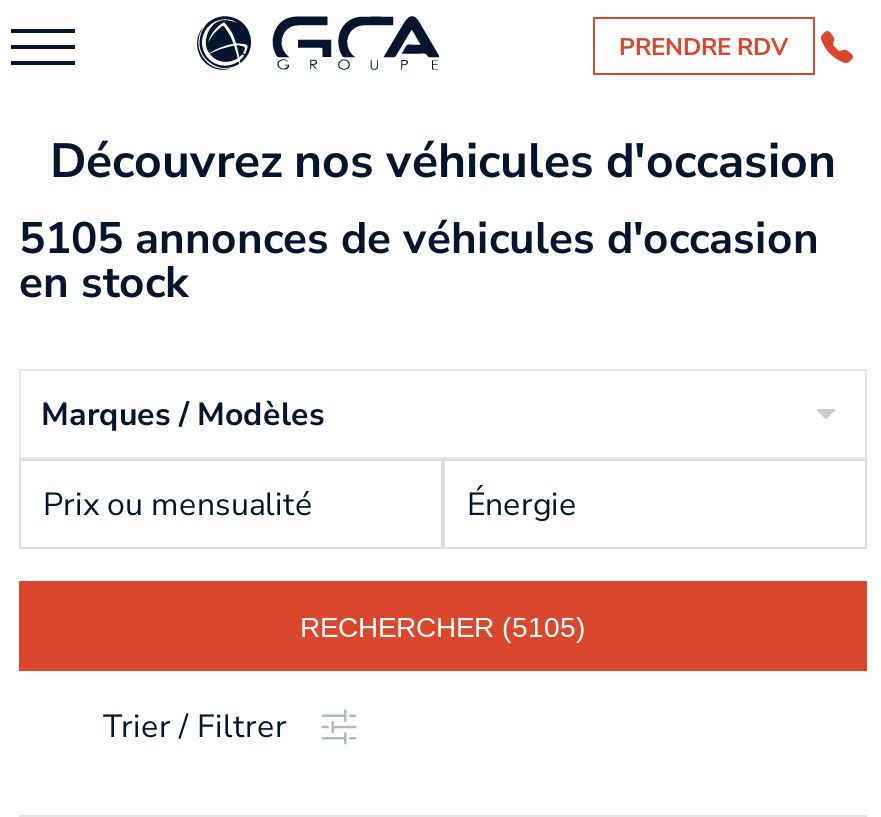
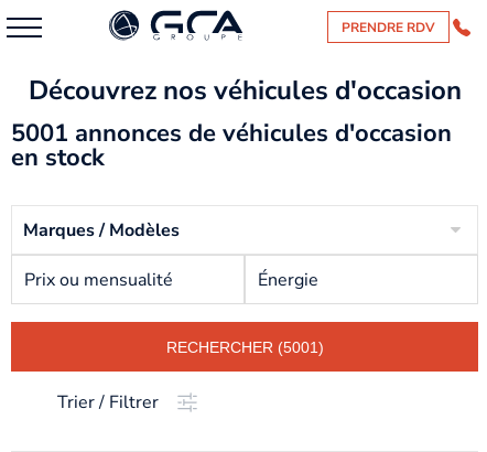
[19,209,819,269] 5105 annonces de véhicules d'occasion -> [11,117,452,150] 5001 annonces de véhicules d'occasion
[300,610,586,642] RECHERCHER (5105) -> [166,338,323,356] RECHERCHER (5001)

